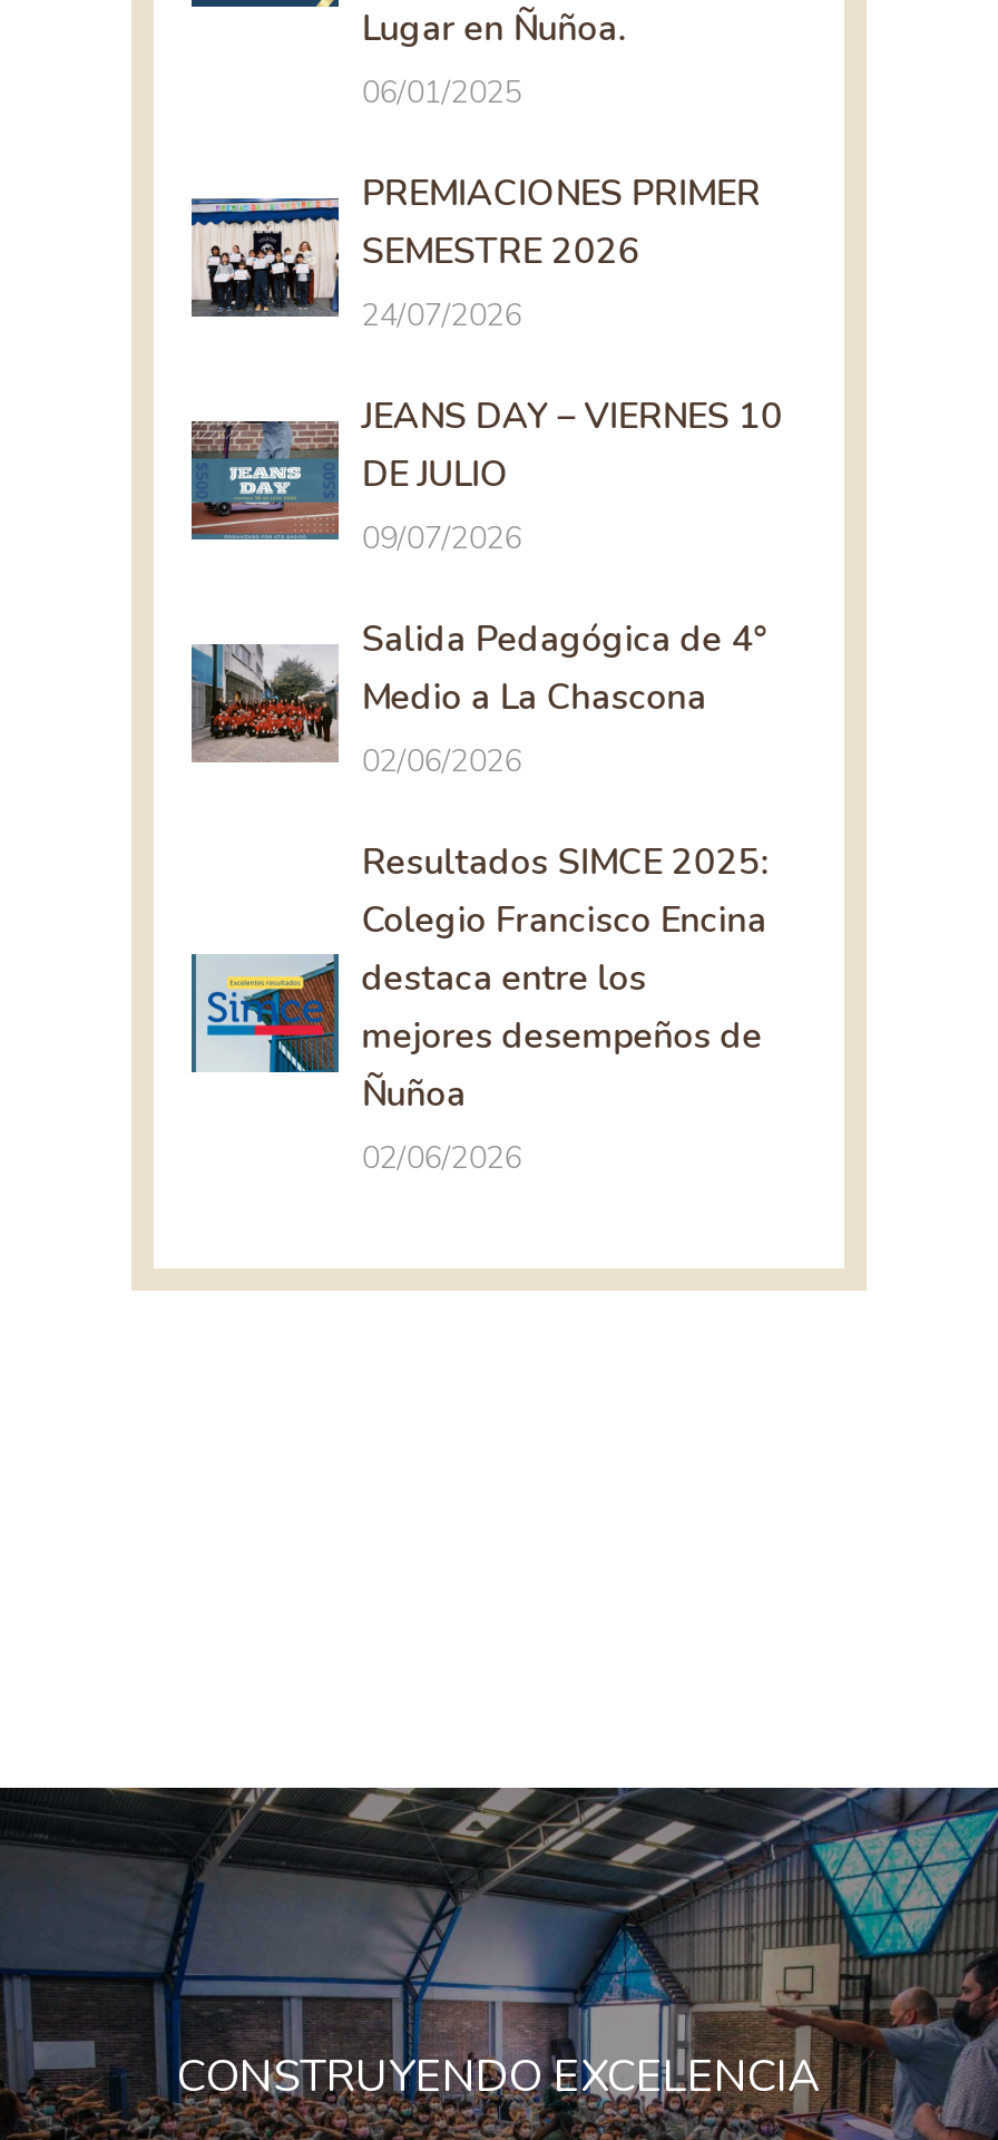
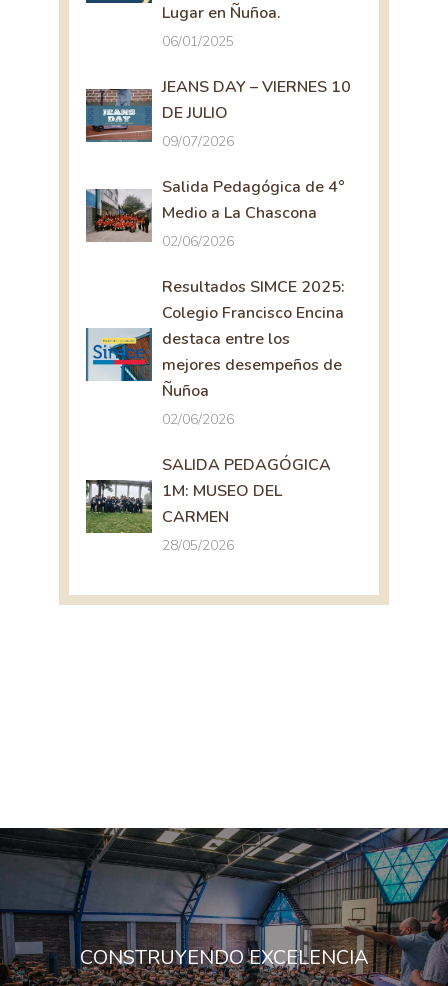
[192,170,760,337] [image] | PREMIACIONES PRIMER | SEMESTRE 2026 | 24/07/2026 -> none
moved [189,393,782,1180] -> [85,76,351,429]: [image] | JEANS DAY – VIERNES 10 | DE JULIO | ... | Ñuñoa | 02/06/2026
none -> [85,454,331,555] [image] | SALIDA PEDAGÓGICA | 1M: MUSEO DEL | CARMEN | 28/05/2026

